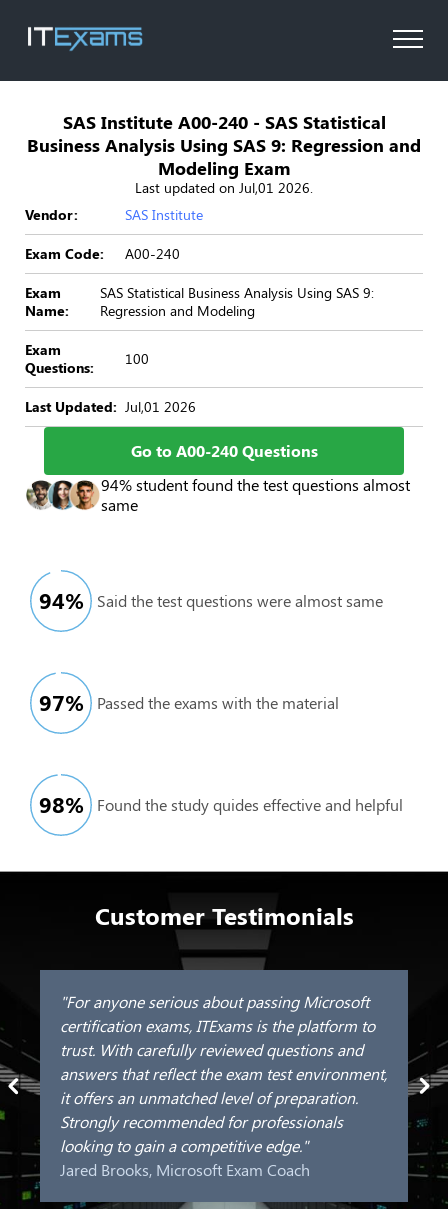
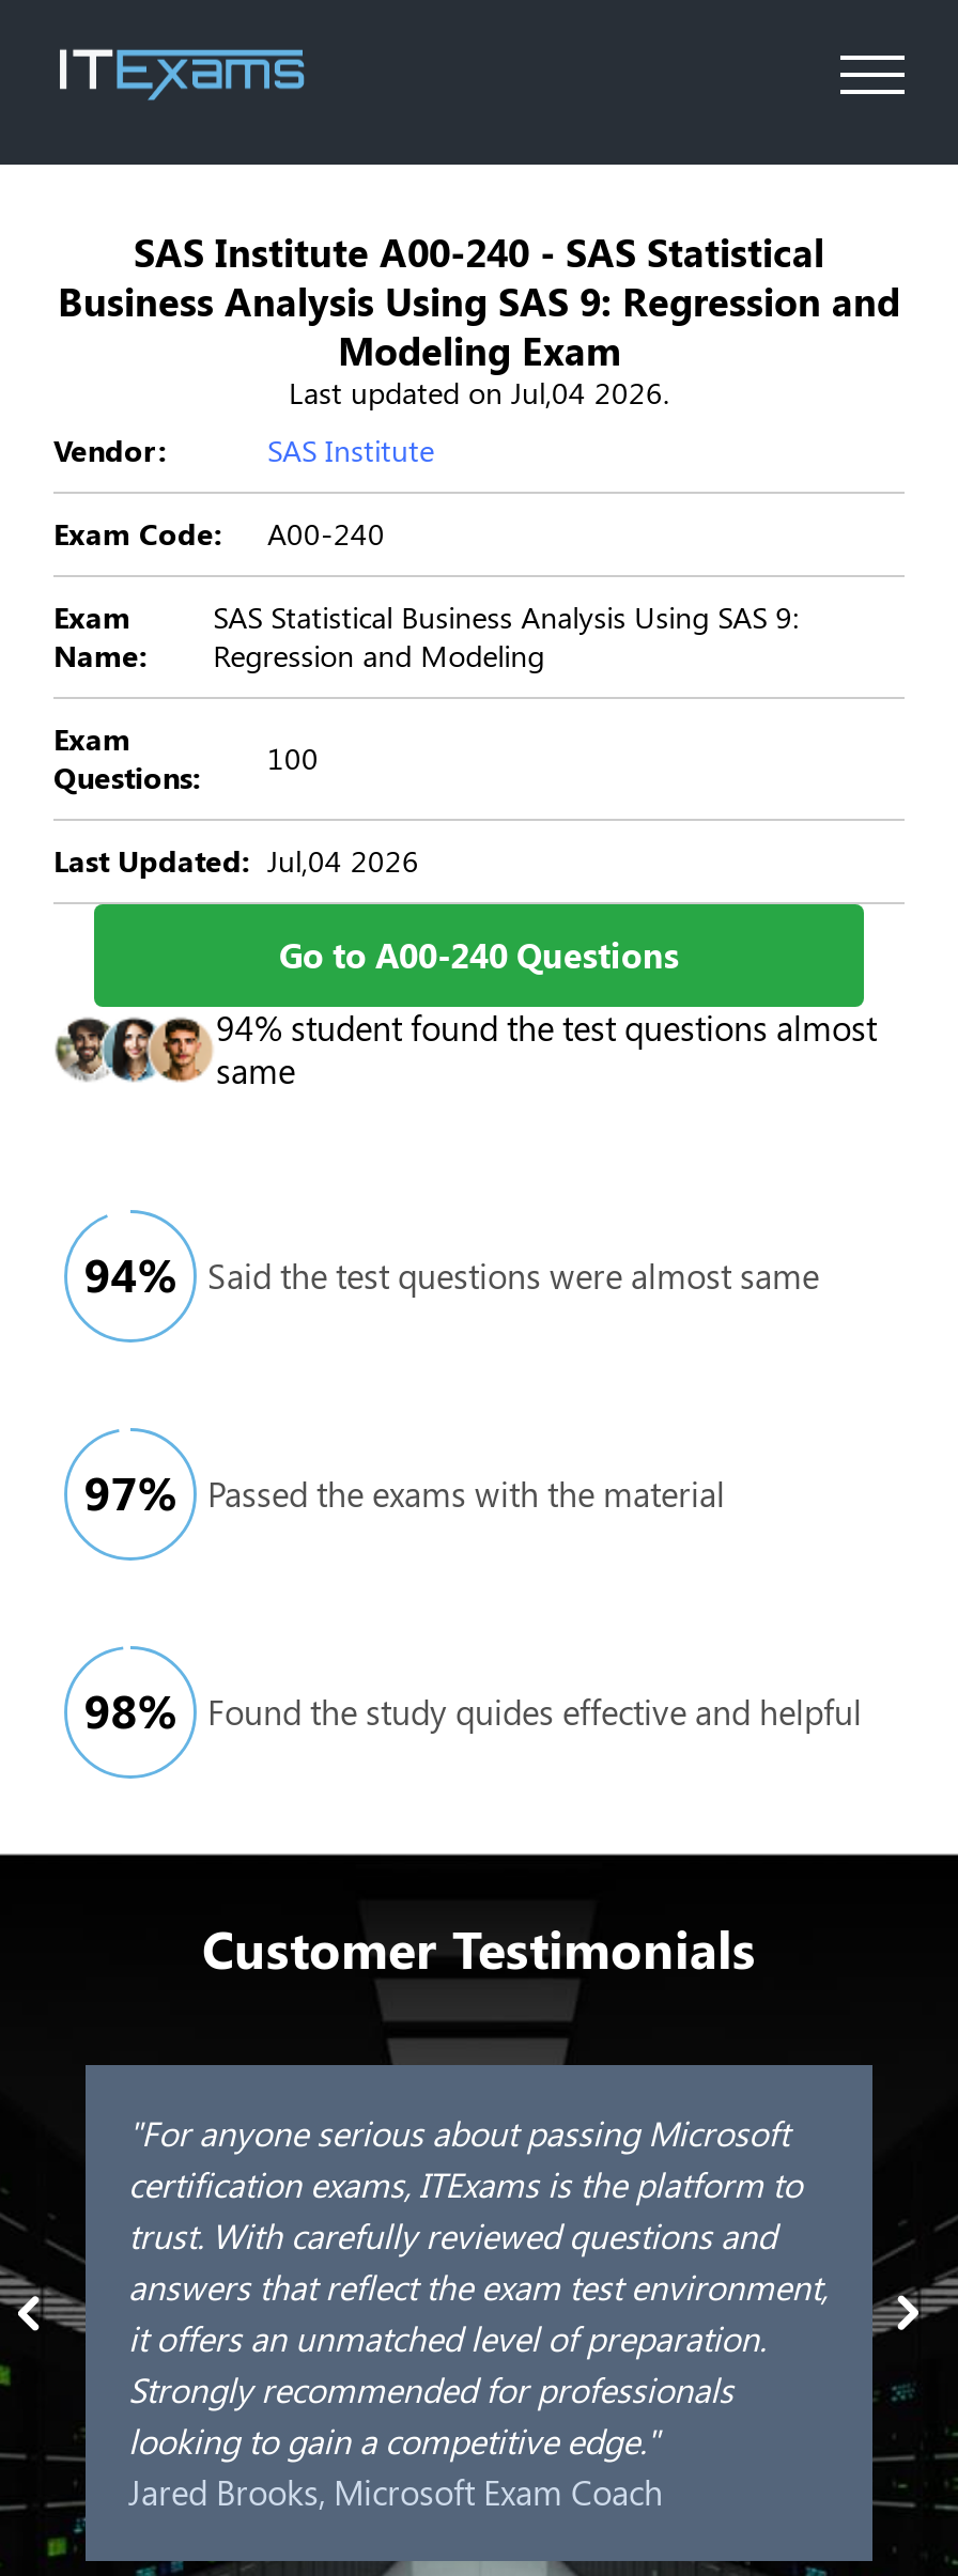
[135,178,313,197] Last updated on Jul,01 2026. -> [289,372,669,413] Last updated on Jul,04 2026.
[25,397,196,416] Last Updated: Jul,01 2026 -> [53,840,419,881] Last Updated: Jul,04 2026

